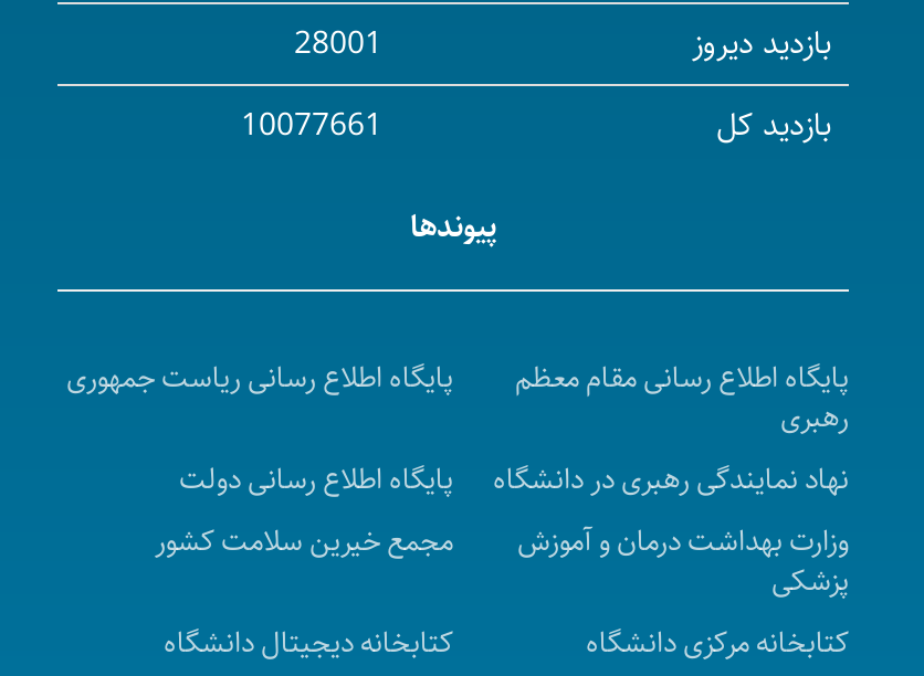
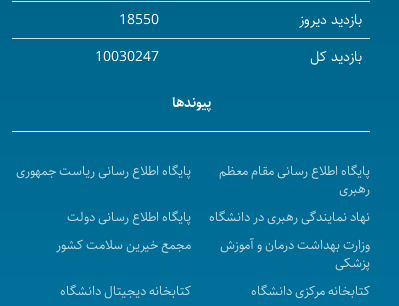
[294,20,382,68] 28001 -> [119,9,159,31] 18550
[241,102,382,150] 10077661 -> [95,46,159,68] 10030247

